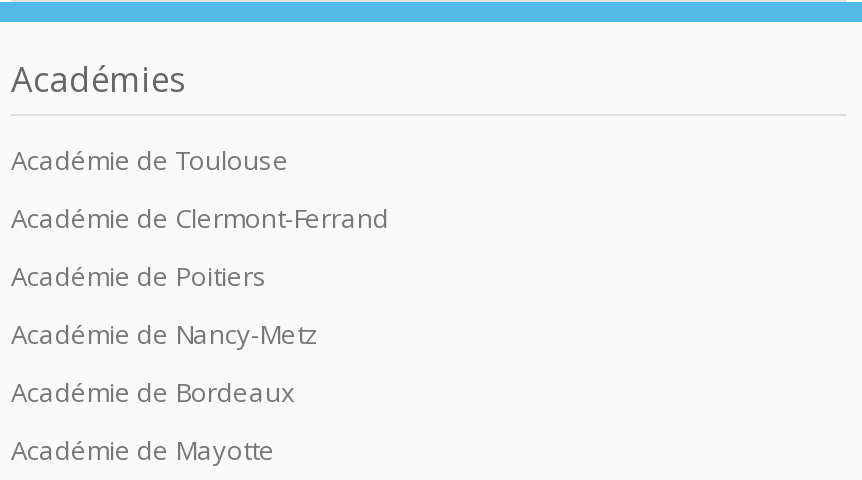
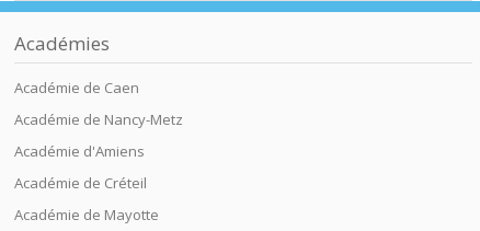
[11,142,389,294] Académie de Toulouse | Académie de Clermont-Ferrand | Académie de Poitiers -> [14,78,139,97] Académie de Caen
moved [11,316,319,352] -> [14,109,183,129]: Académie de Nancy-Metz
[11,374,295,410] Académie de Bordeaux -> [14,141,147,193] Académie d'Amiens | Académie de Créteil

